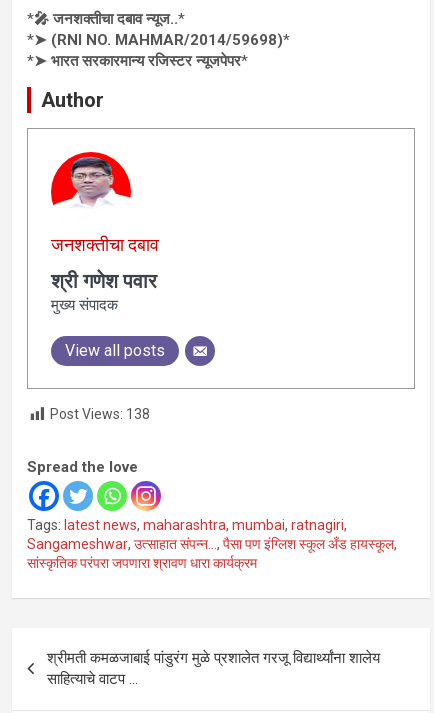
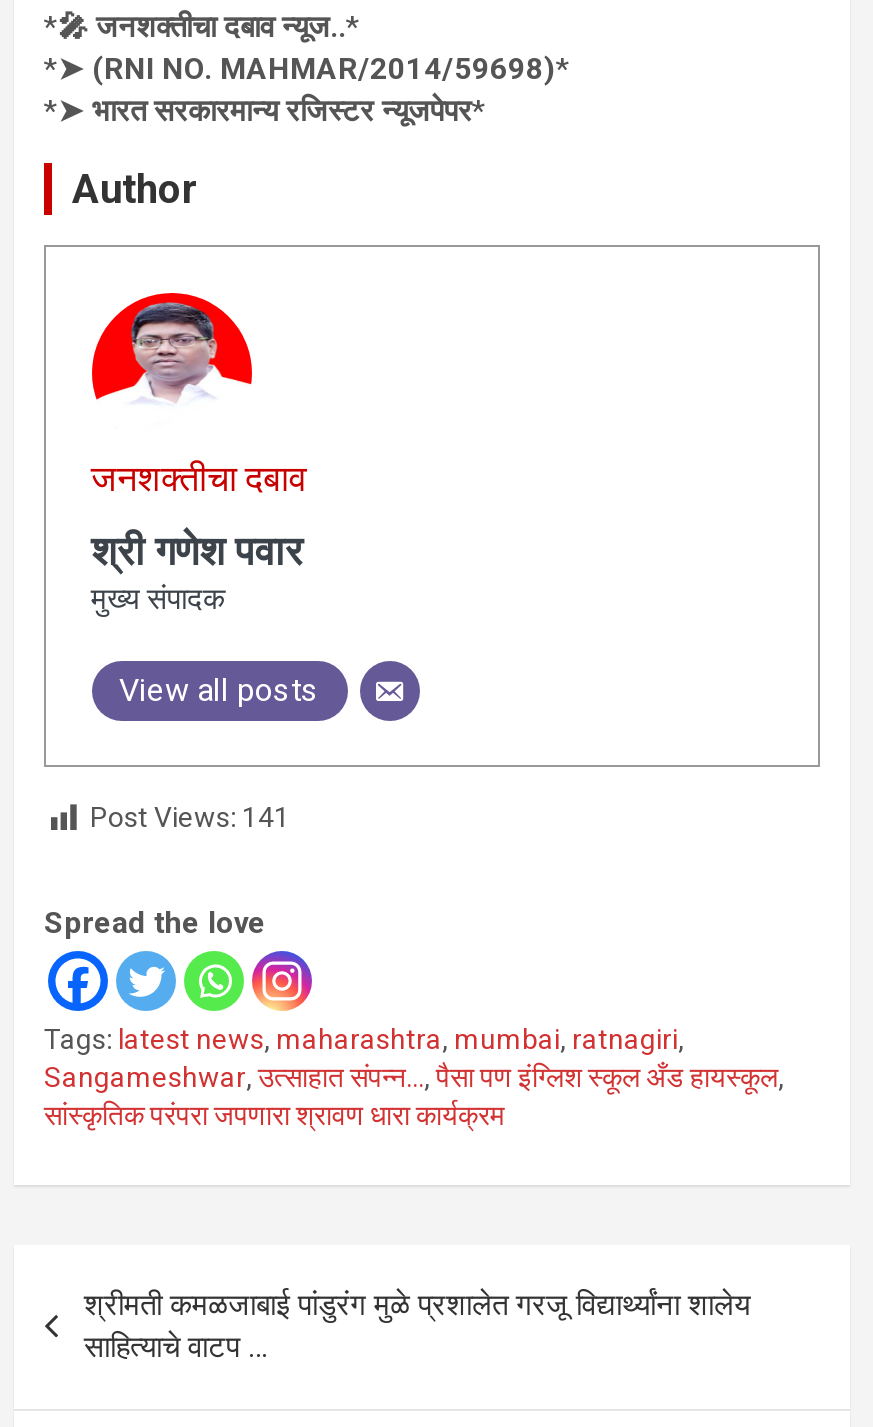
[50,406,150,422] Post Views: 138 -> [90,801,290,833] Post Views: 141

